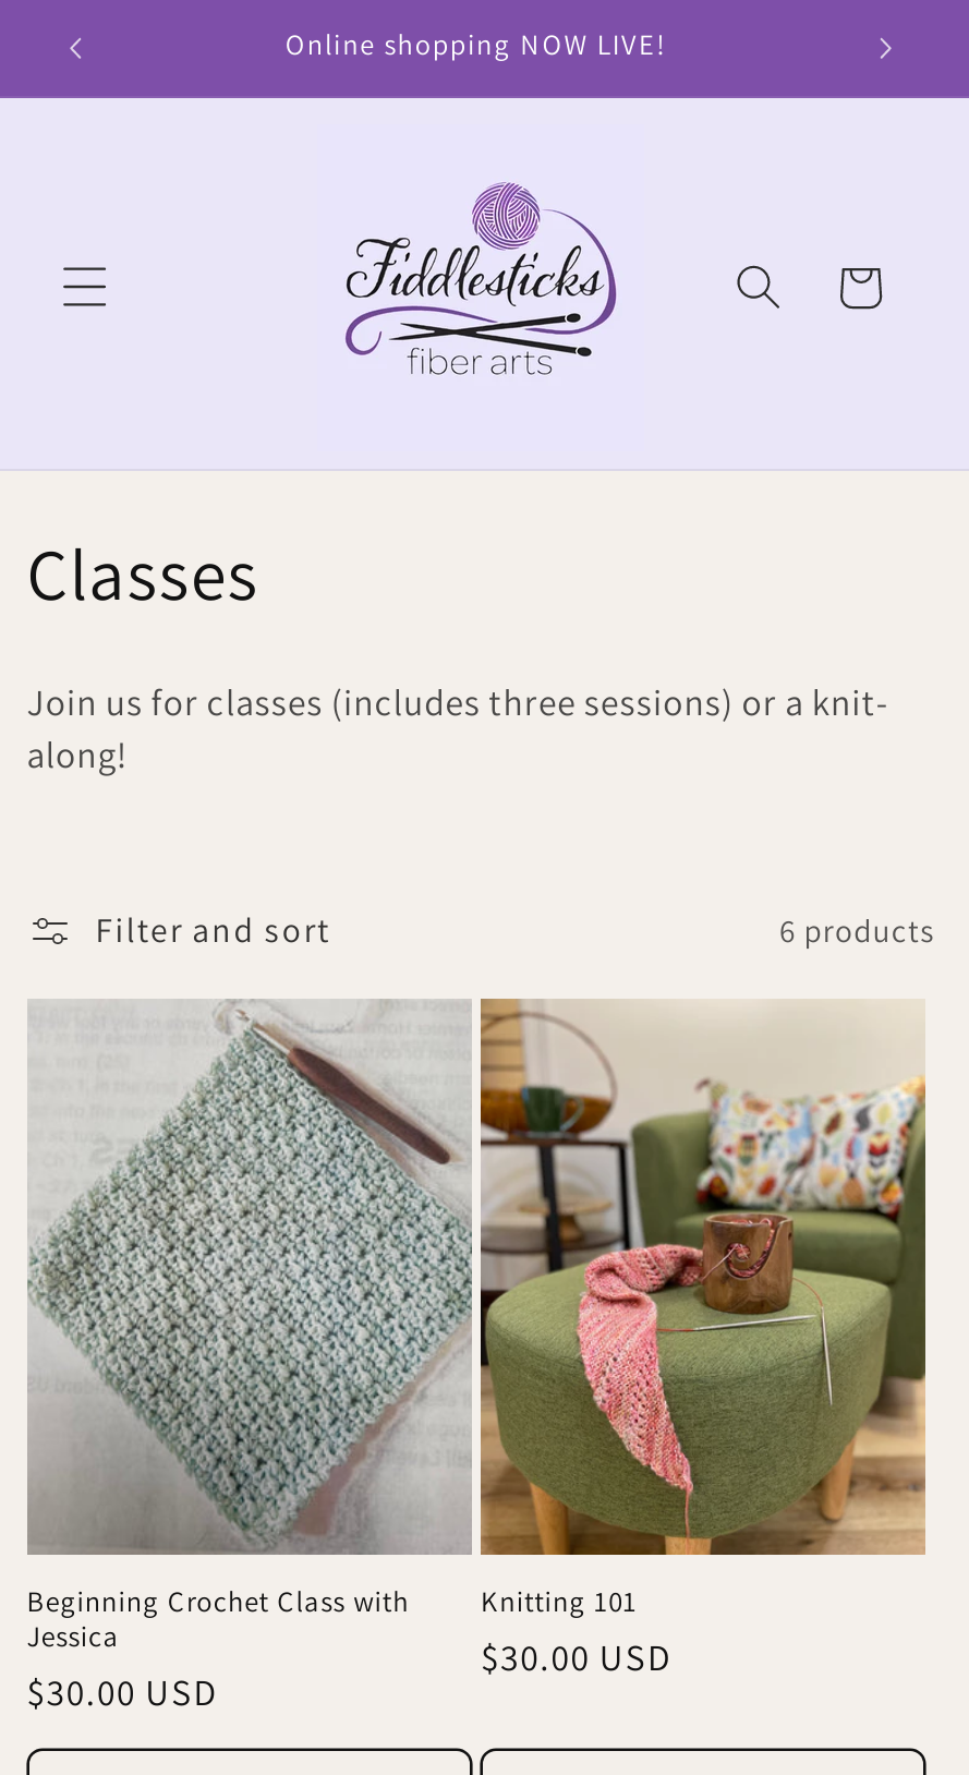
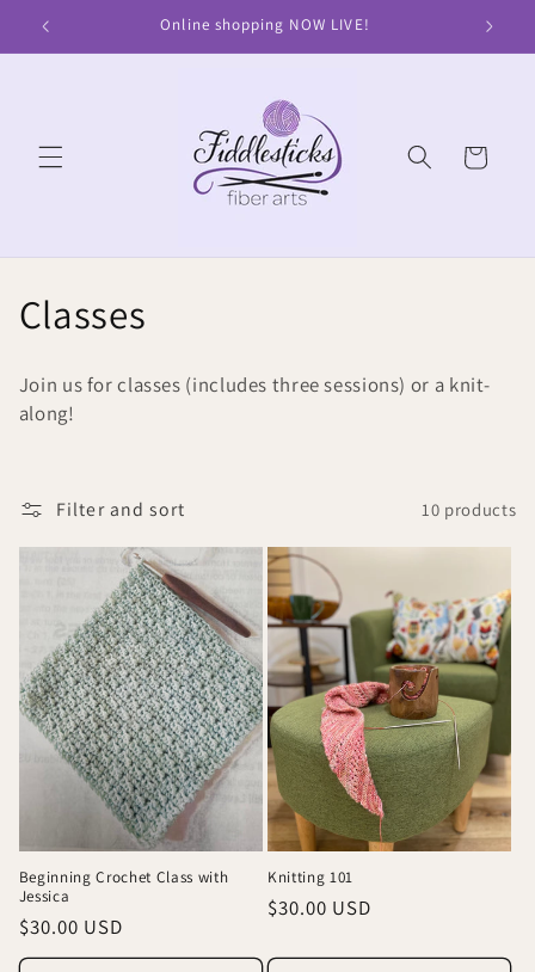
[779,910,935,951] 6 products -> [422,498,516,521] 10 products

